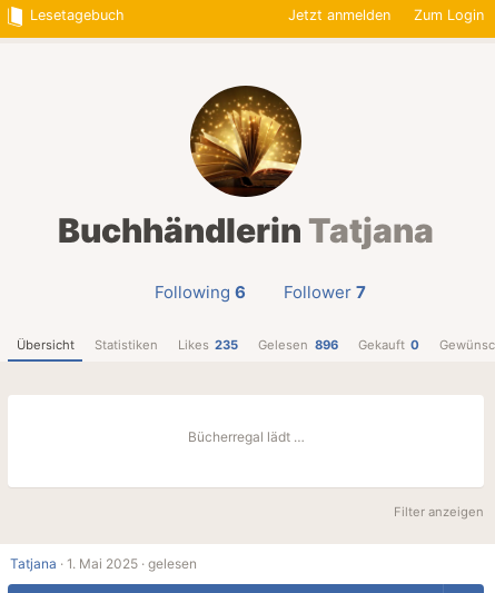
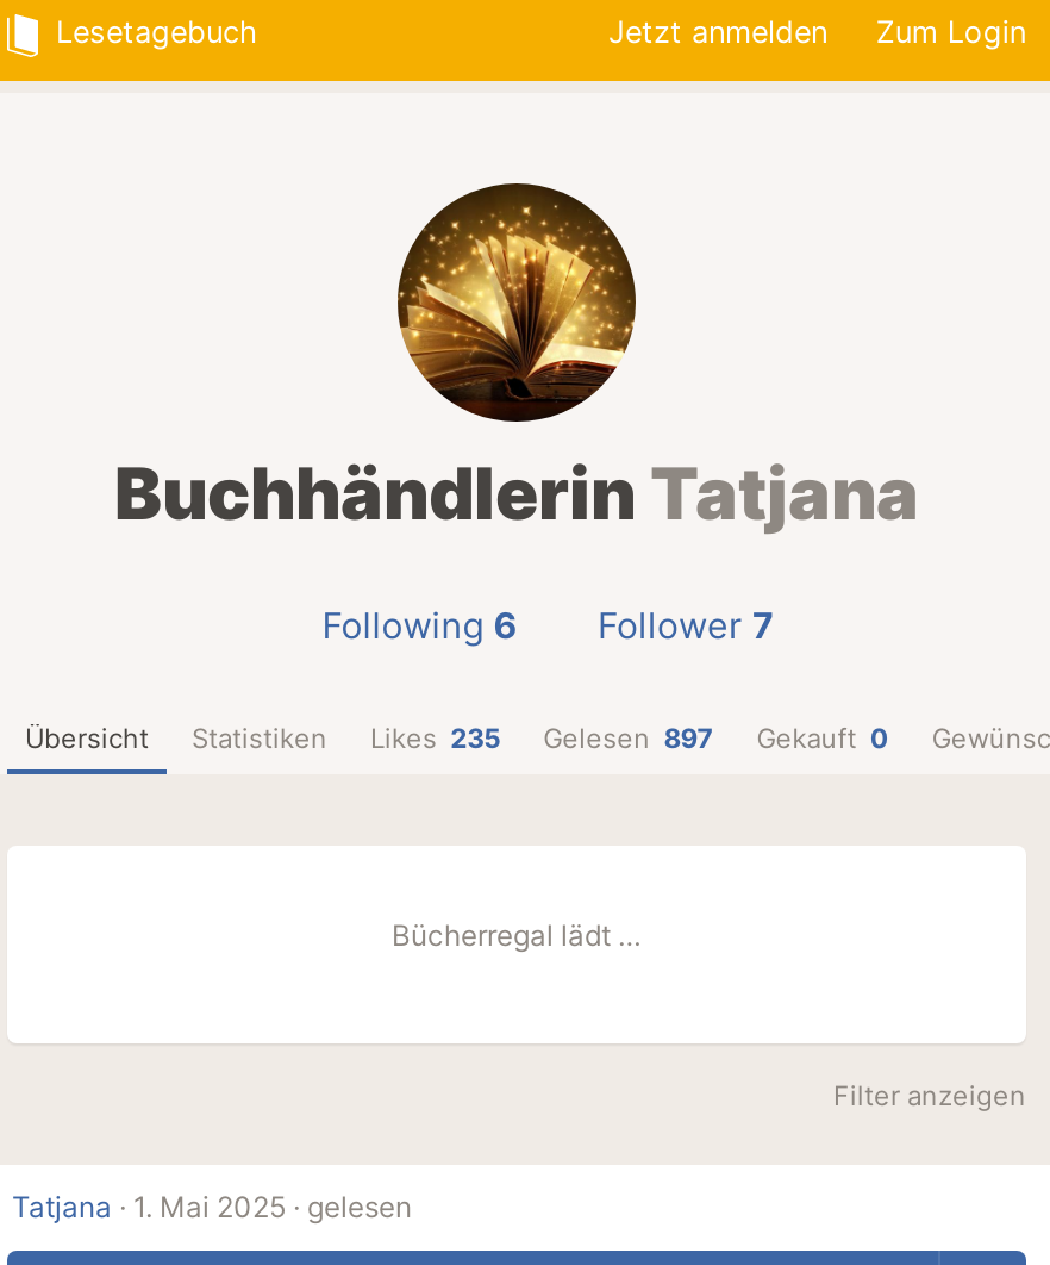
[258,337,338,352] Gelesen 896 -> [543,721,714,754] Gelesen 897

